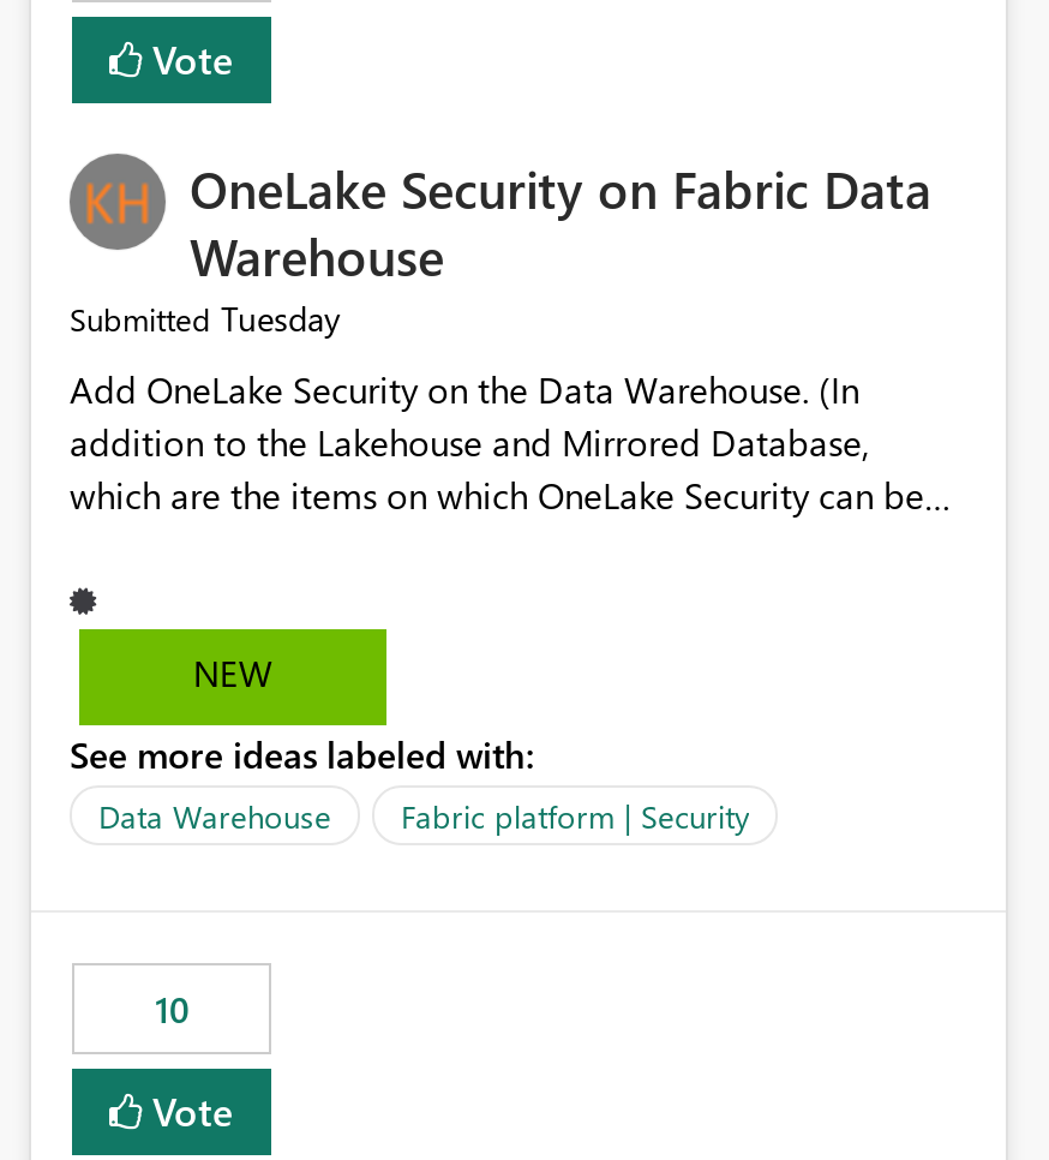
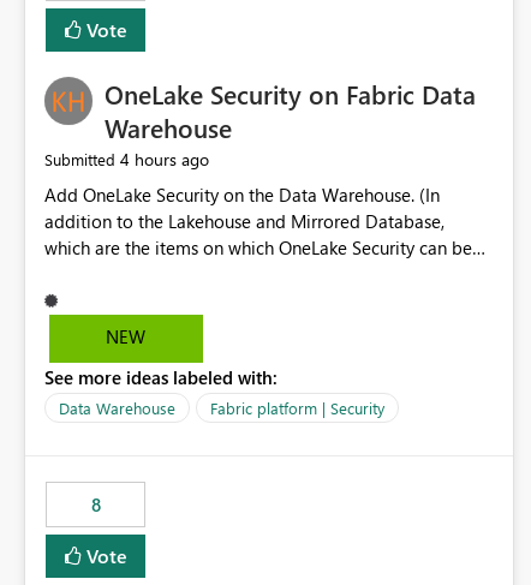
[70,296,341,342] Submitted Tuesday -> [44,148,209,171] Submitted 4 hours ago
[155,986,188,1034] 10 -> [91,493,100,517] 8

